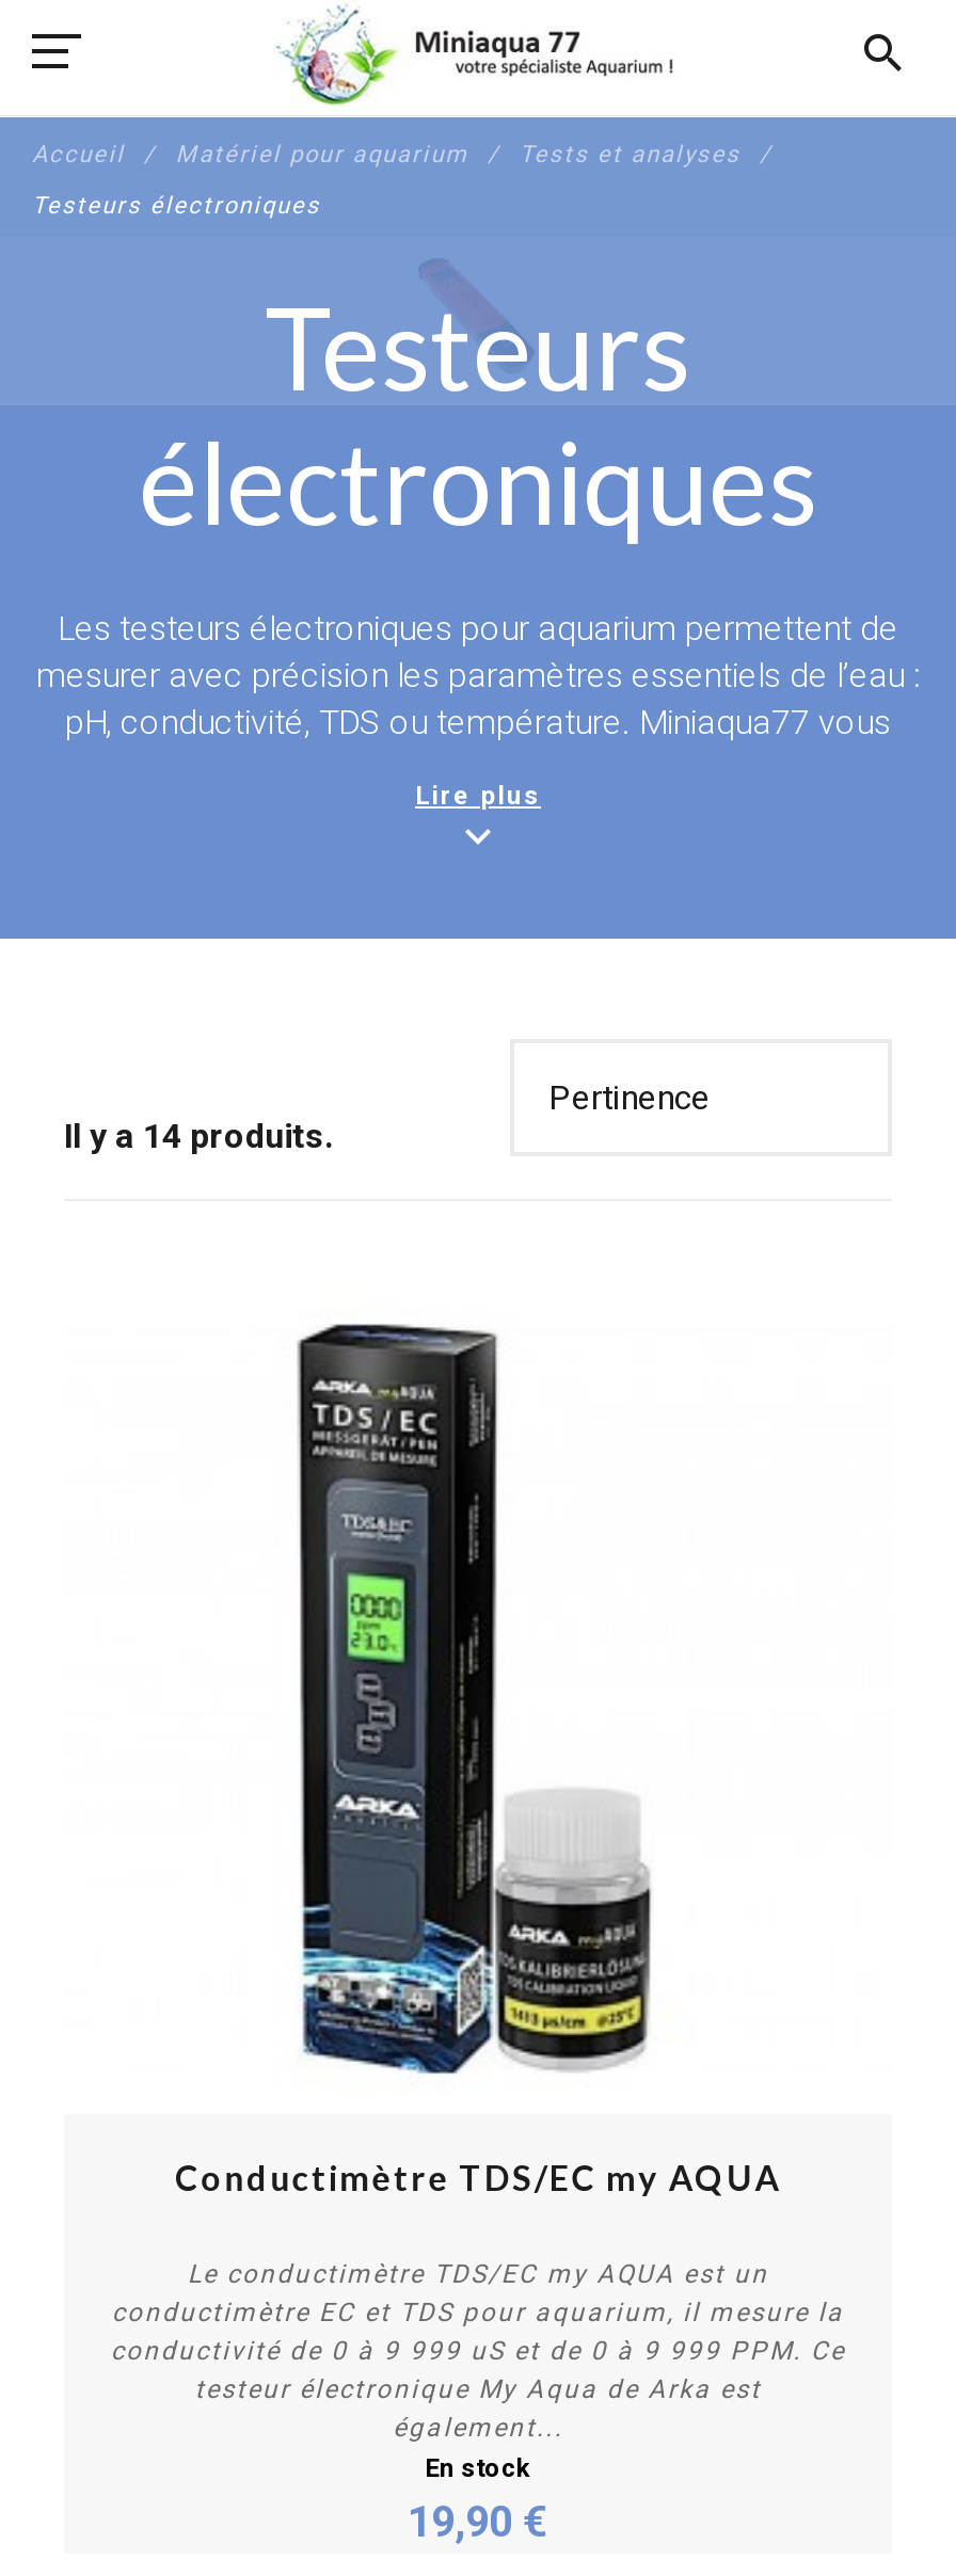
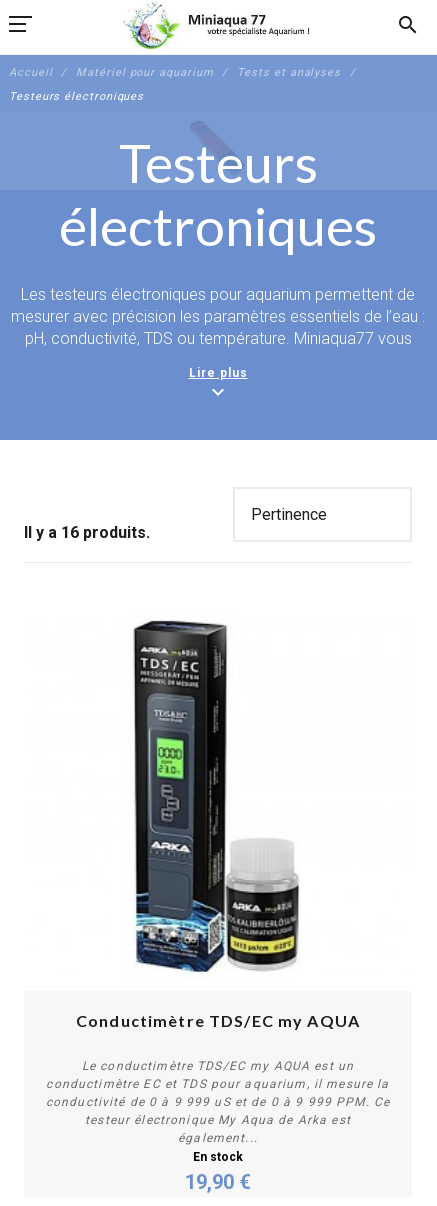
[64,1115,333,1155] Il y a 14 produits. -> [24,522,150,541] Il y a 16 produits.

